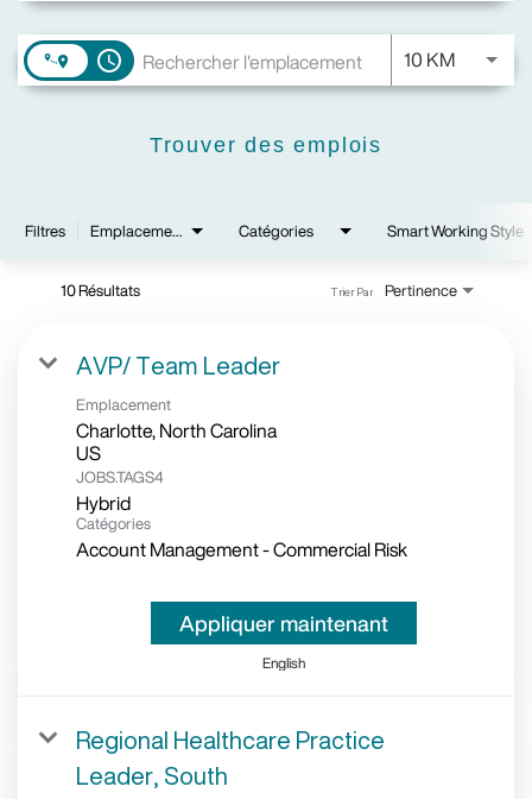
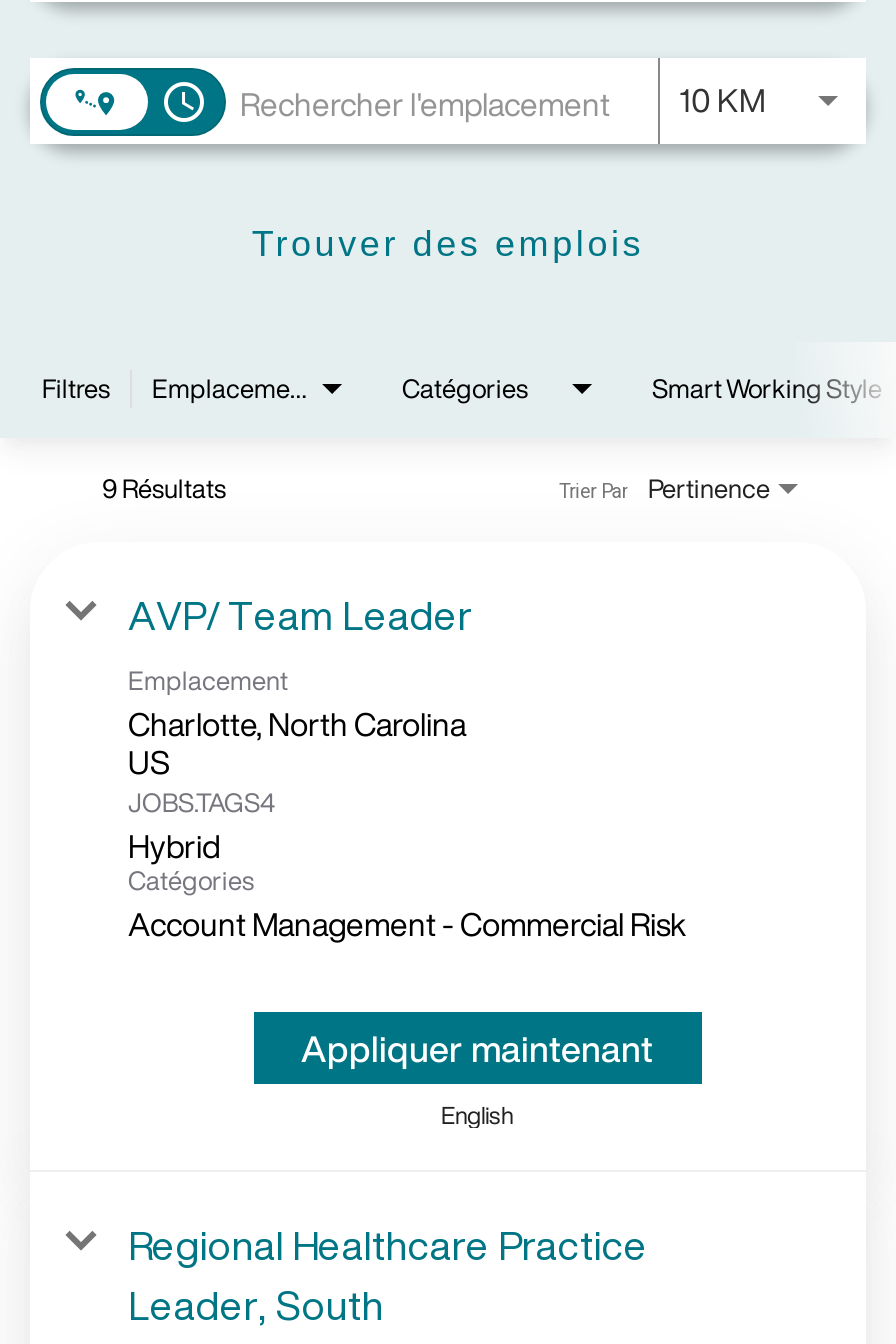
[61,280,140,302] 10 Résultats -> [102,470,226,508] 9 Résultats

